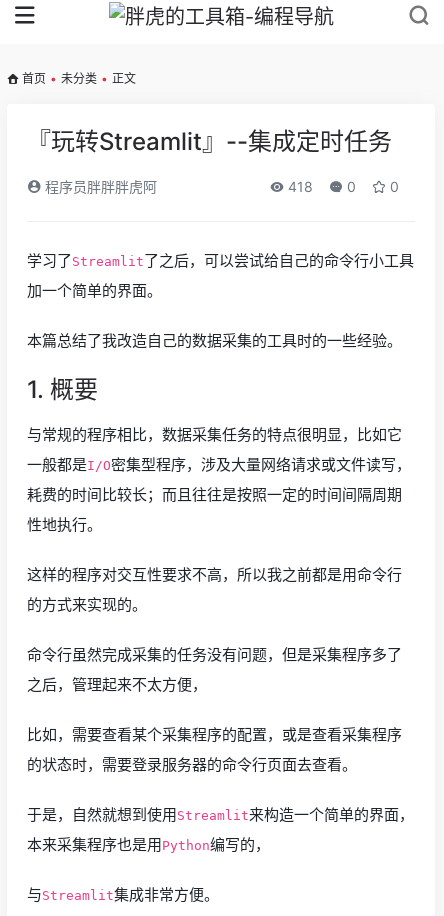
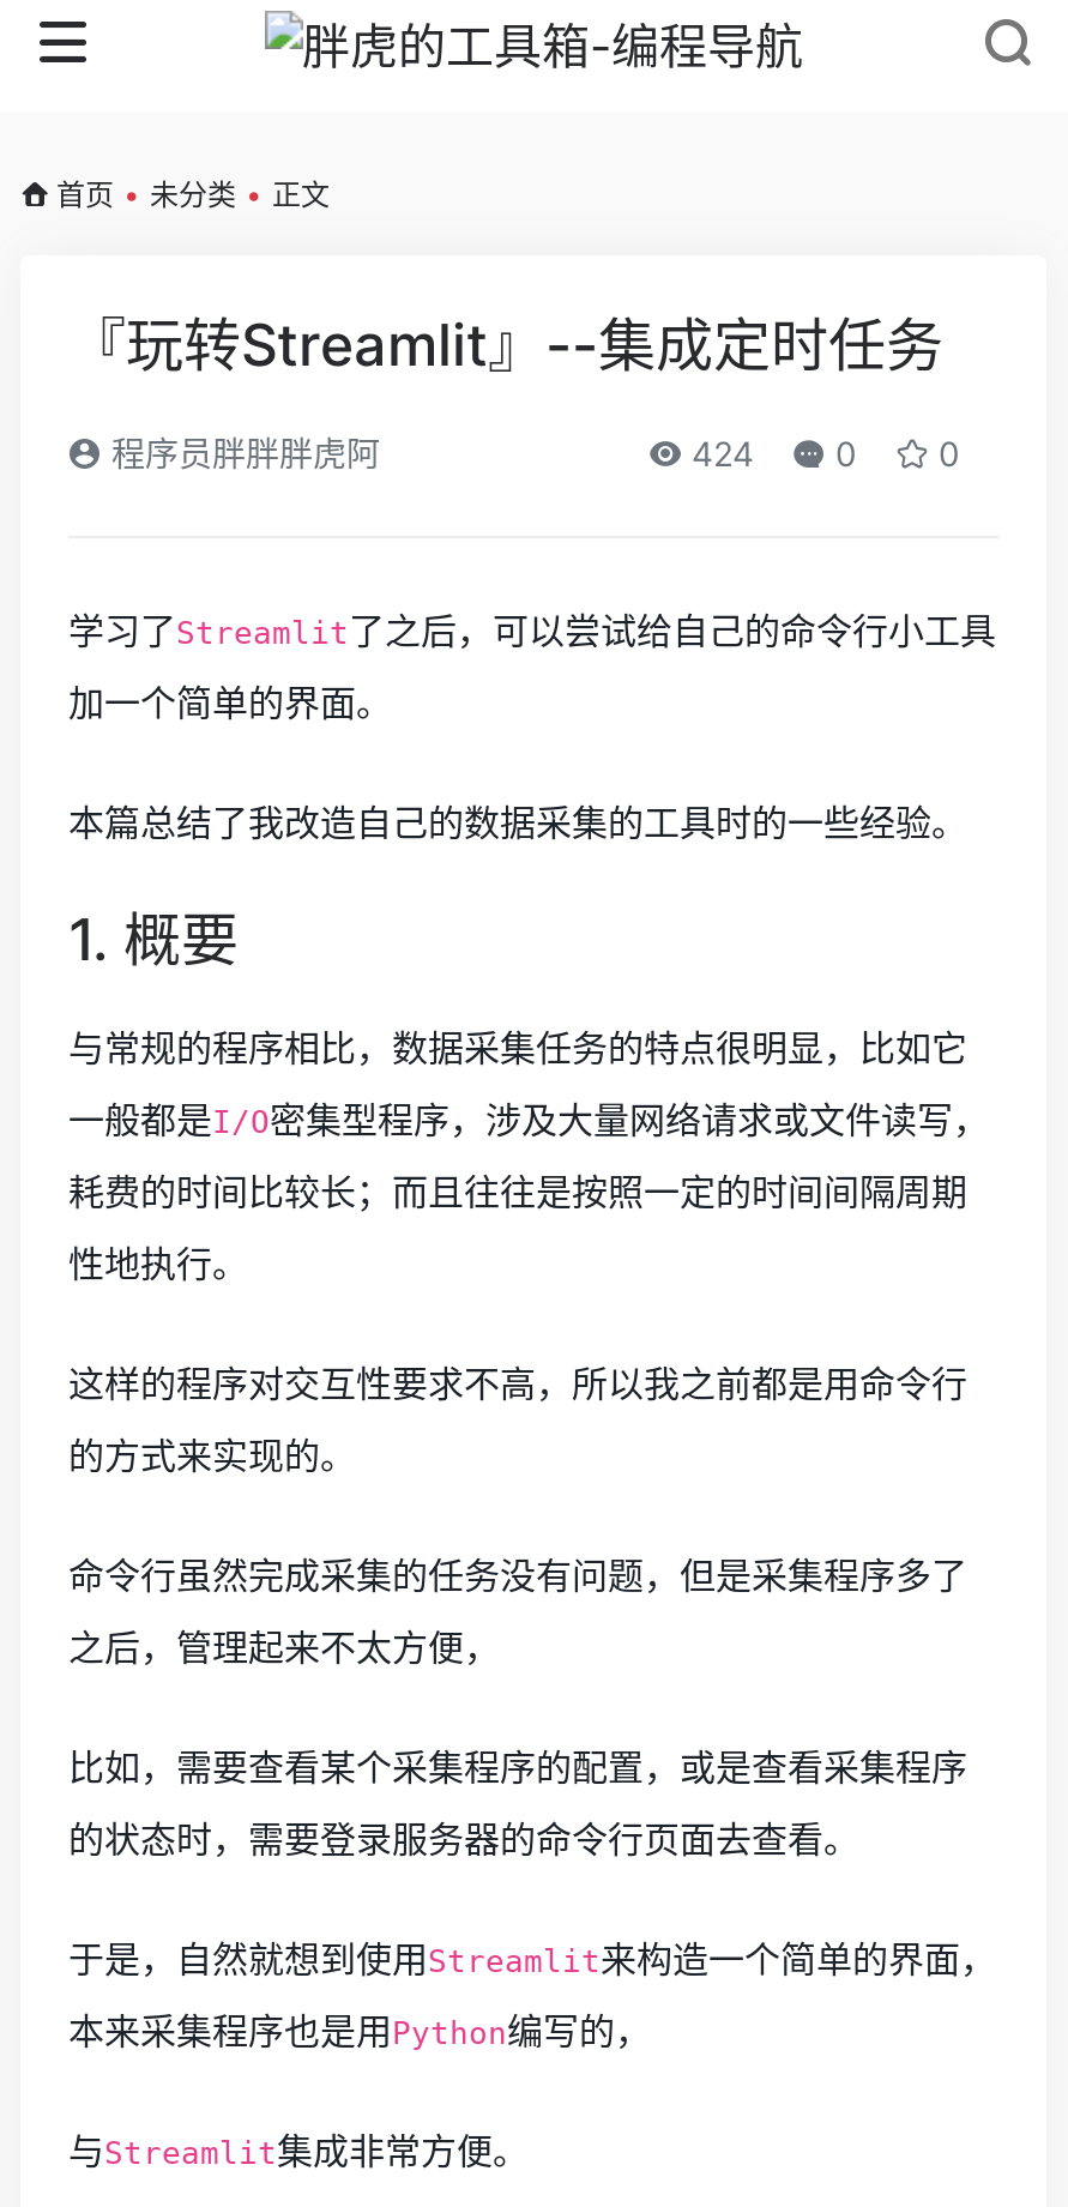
[284,178,399,195] 418 0 0 -> [682,433,960,474] 424 0 0

